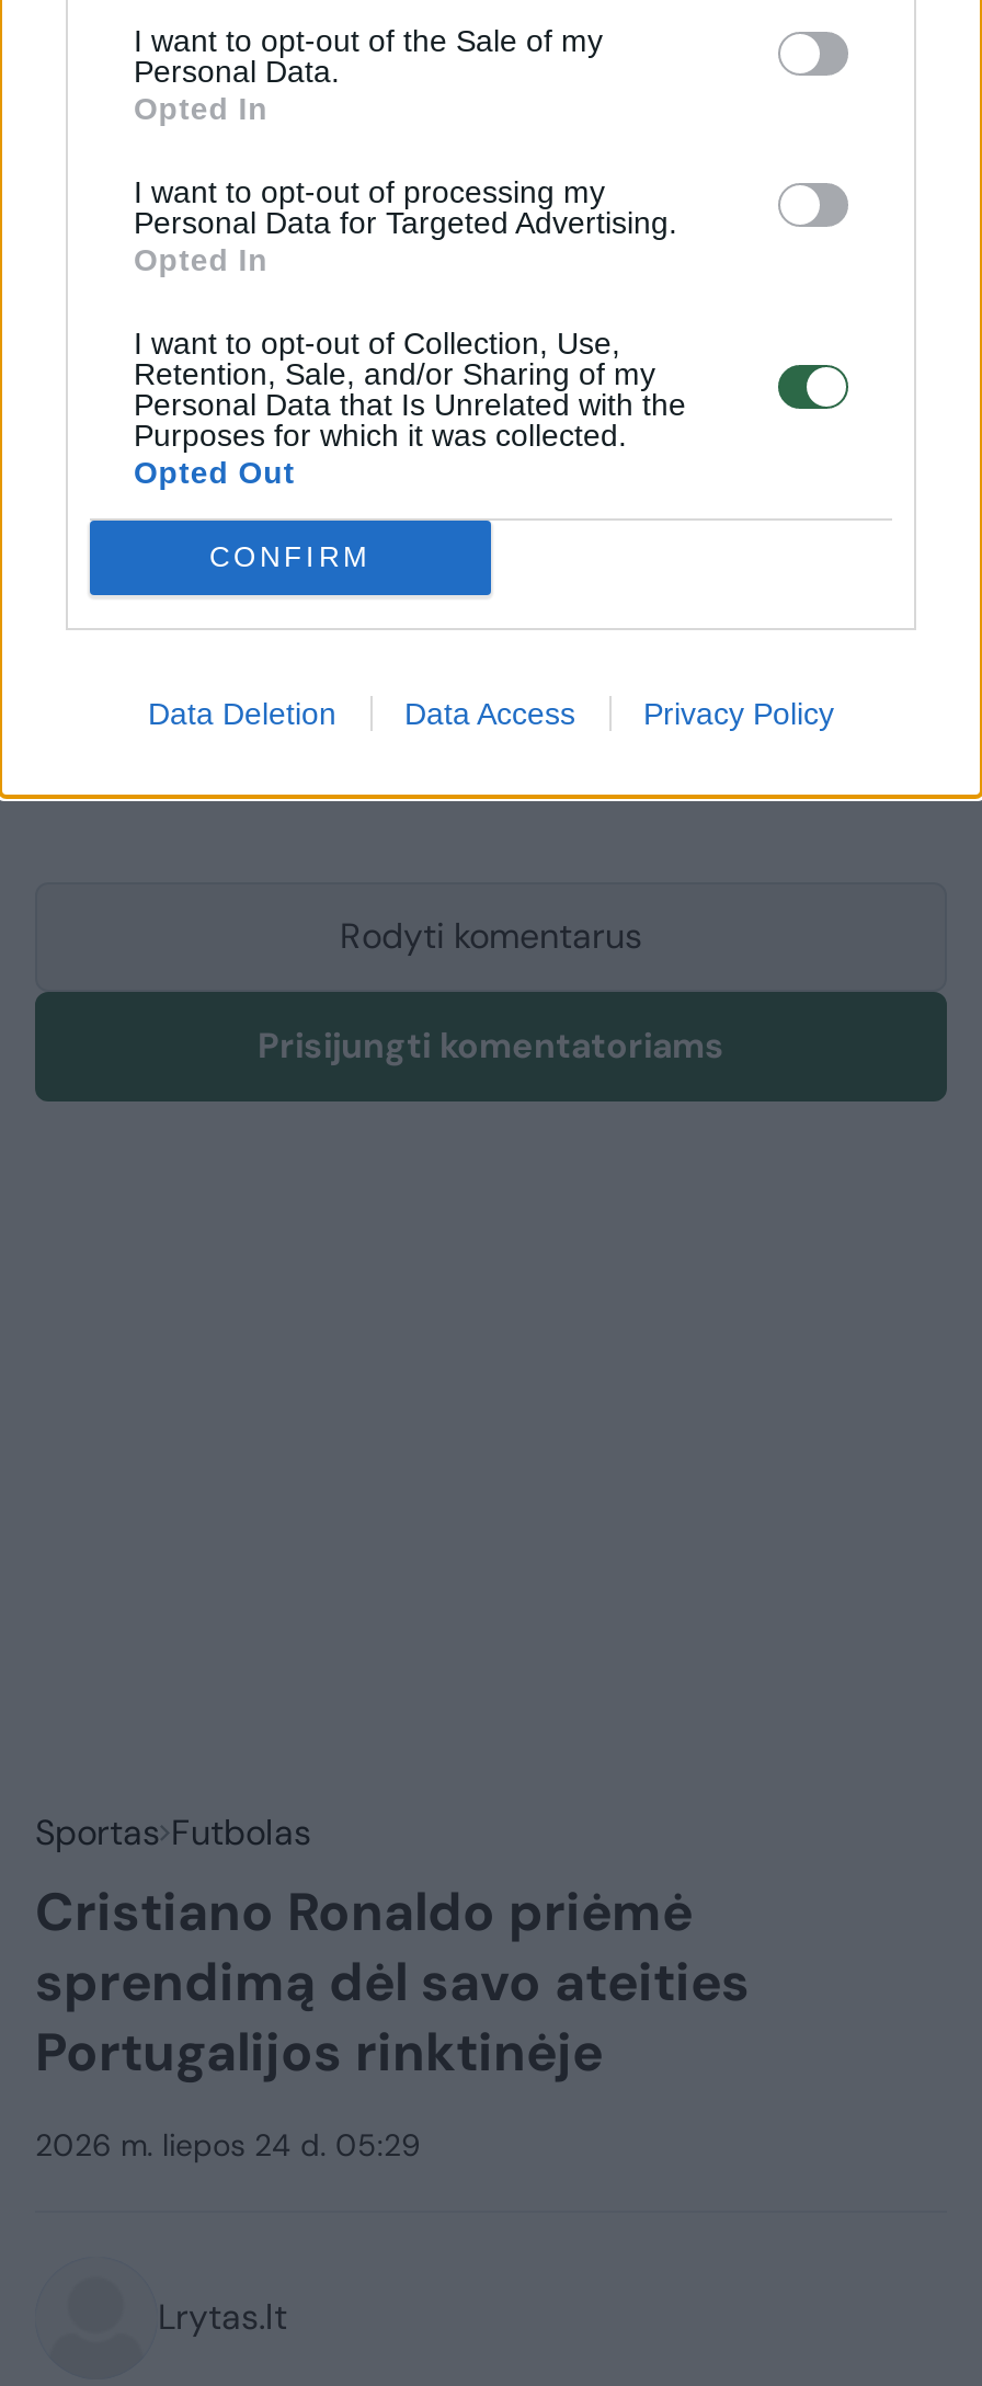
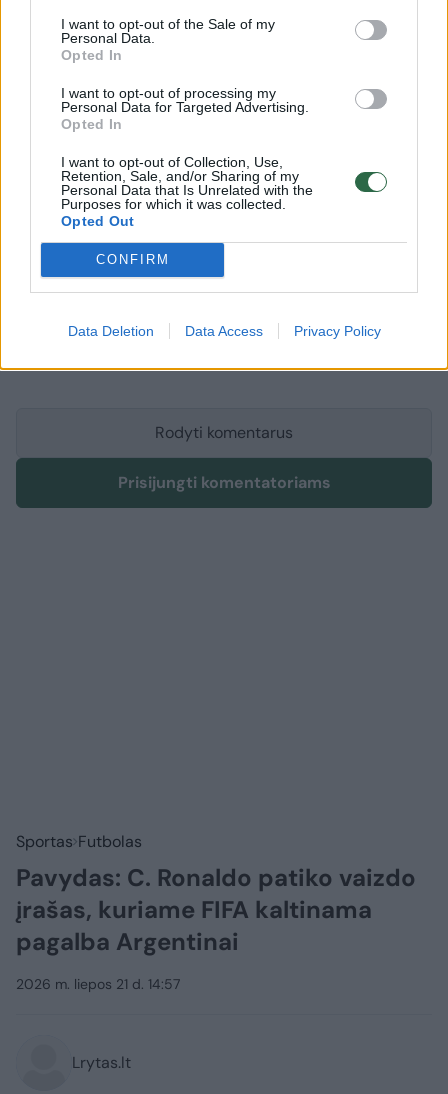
[35,1878,750,2086] Cristiano Ronaldo priėmė | sprendimą dėl savo ateities | Portugalijos rinktinėje -> [16,862,416,957] Pavydas: C. Ronaldo patiko vaizdo | įrašas, kuriame FIFA kaltinama | pagalba Argentinai
[35,2125,421,2165] 2026 m. liepos 24 d. 05:29 -> [16,975,180,993] 2026 m. liepos 21 d. 14:57

